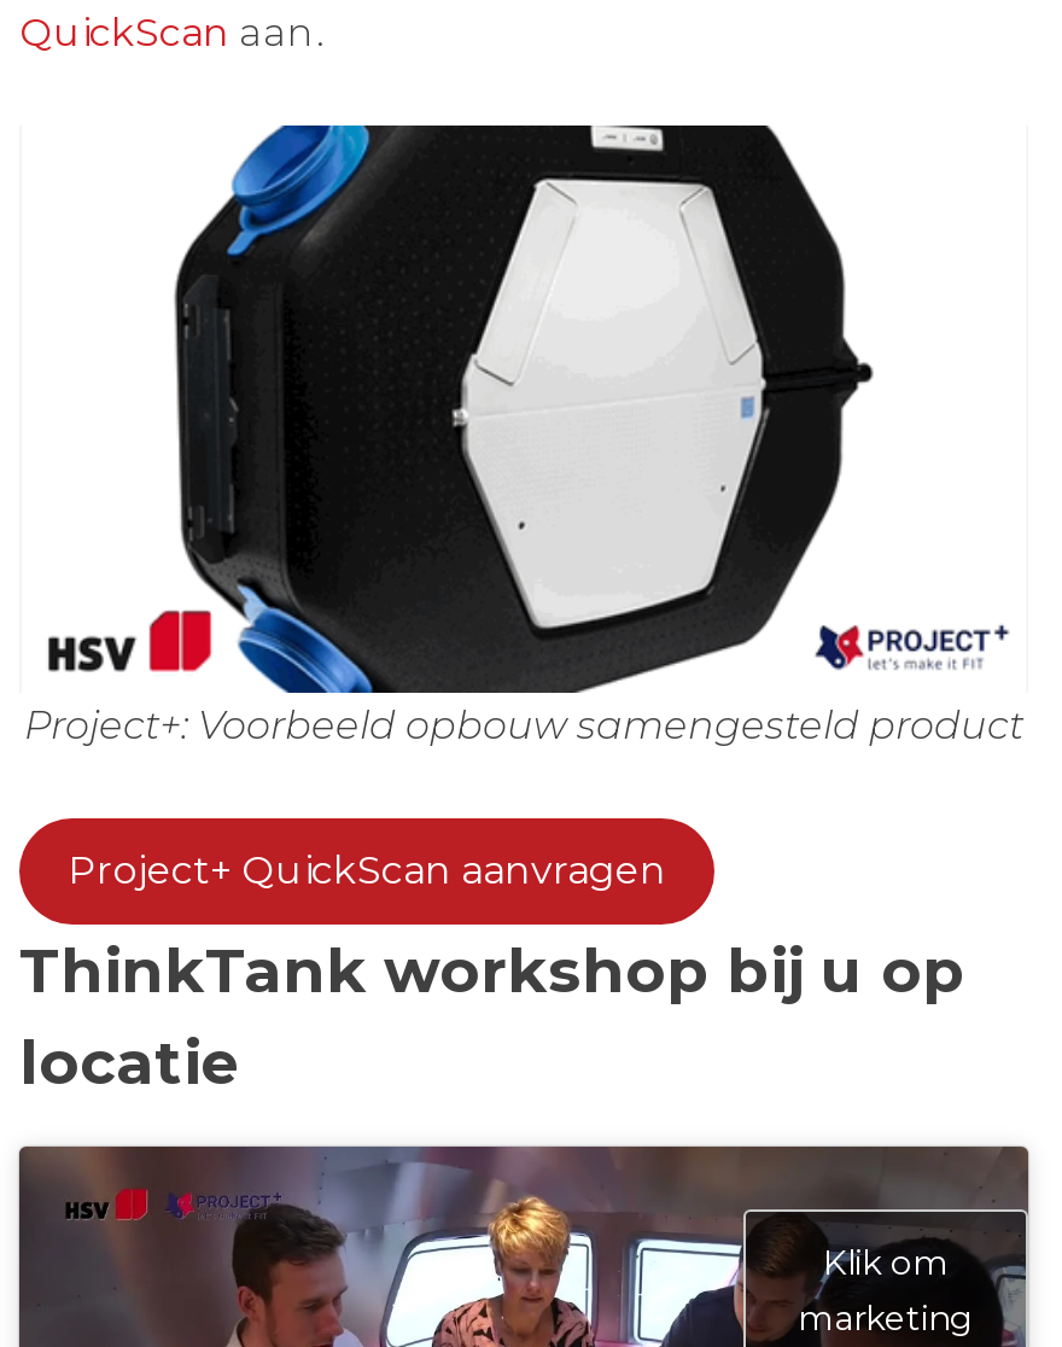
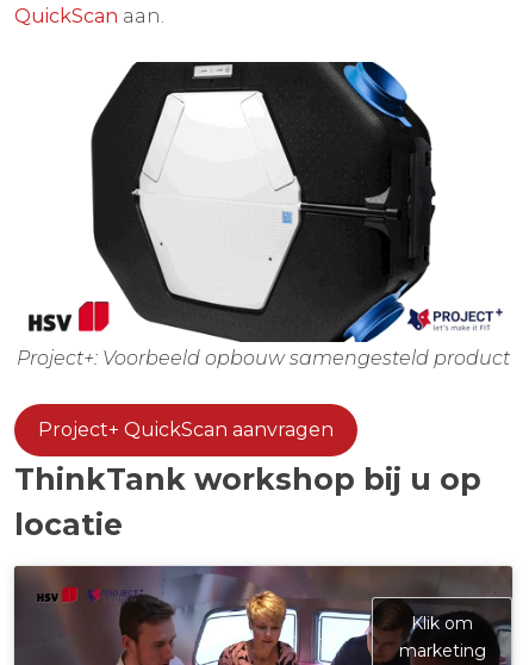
[179,123,874,695] [image] -> [94,61,437,343] [image]

